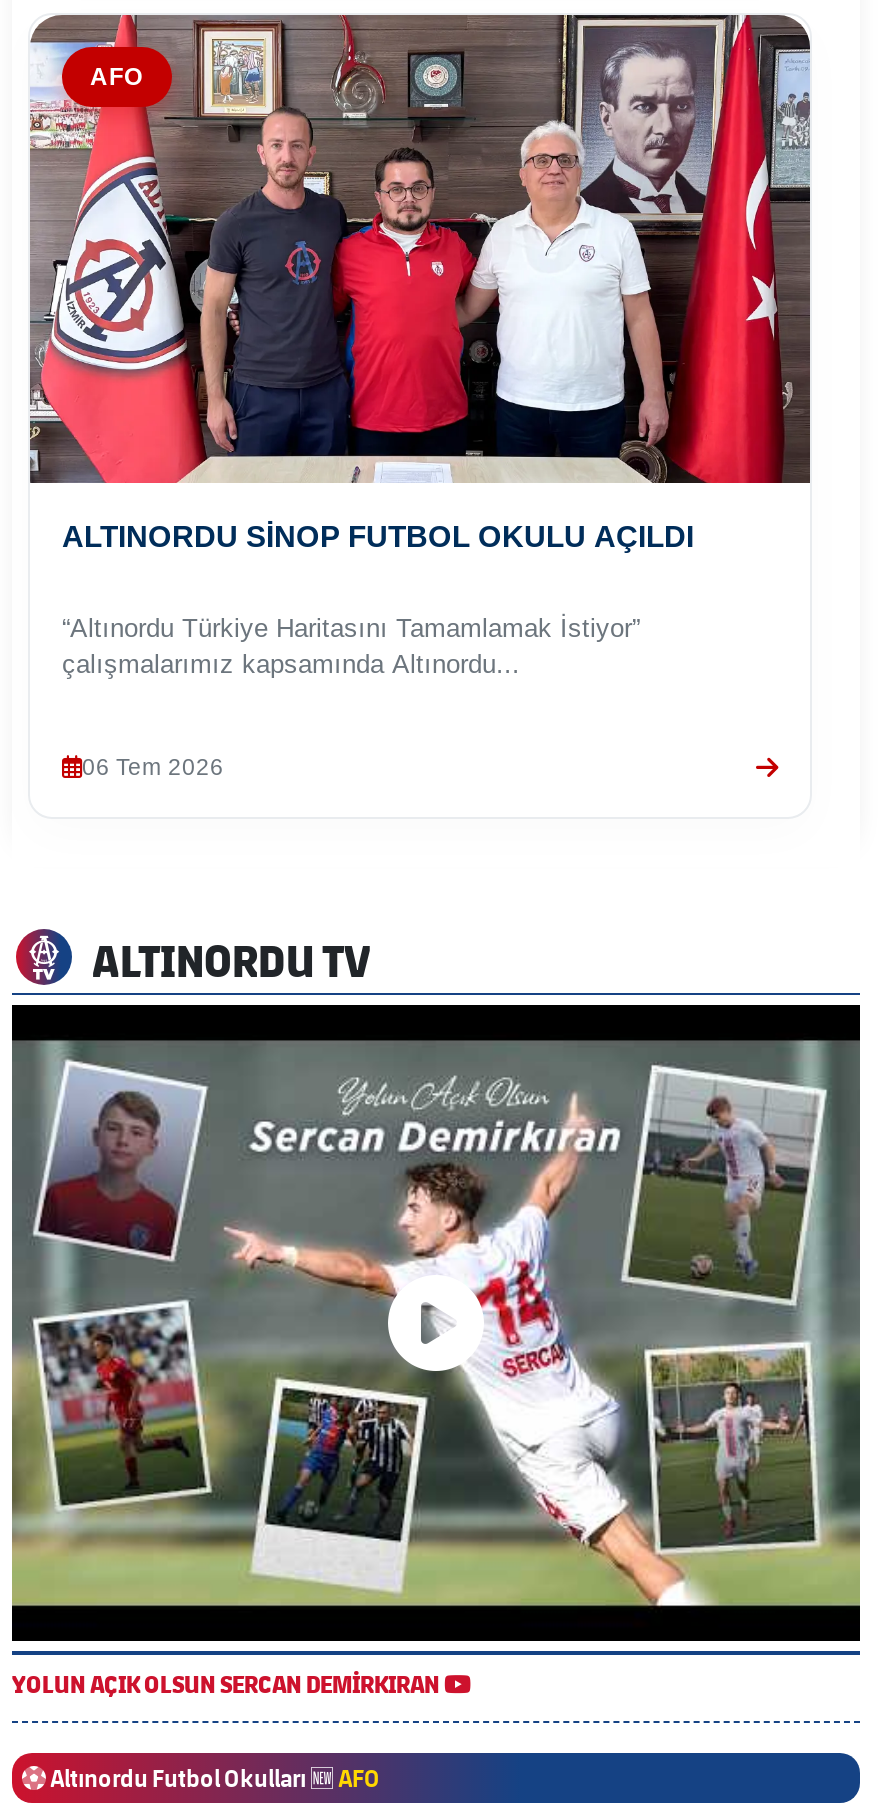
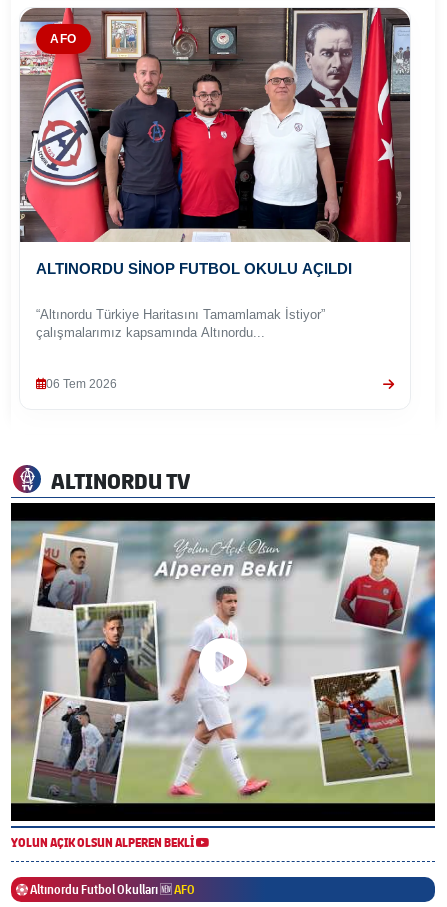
[10,1041,862,1700] [image] | YOLUN AÇIK OLSUN SERCAN DEMİRKIRAN -> [10,520,436,850] [image] | YOLUN AÇIK OLSUN ALPEREN BEKLİ

